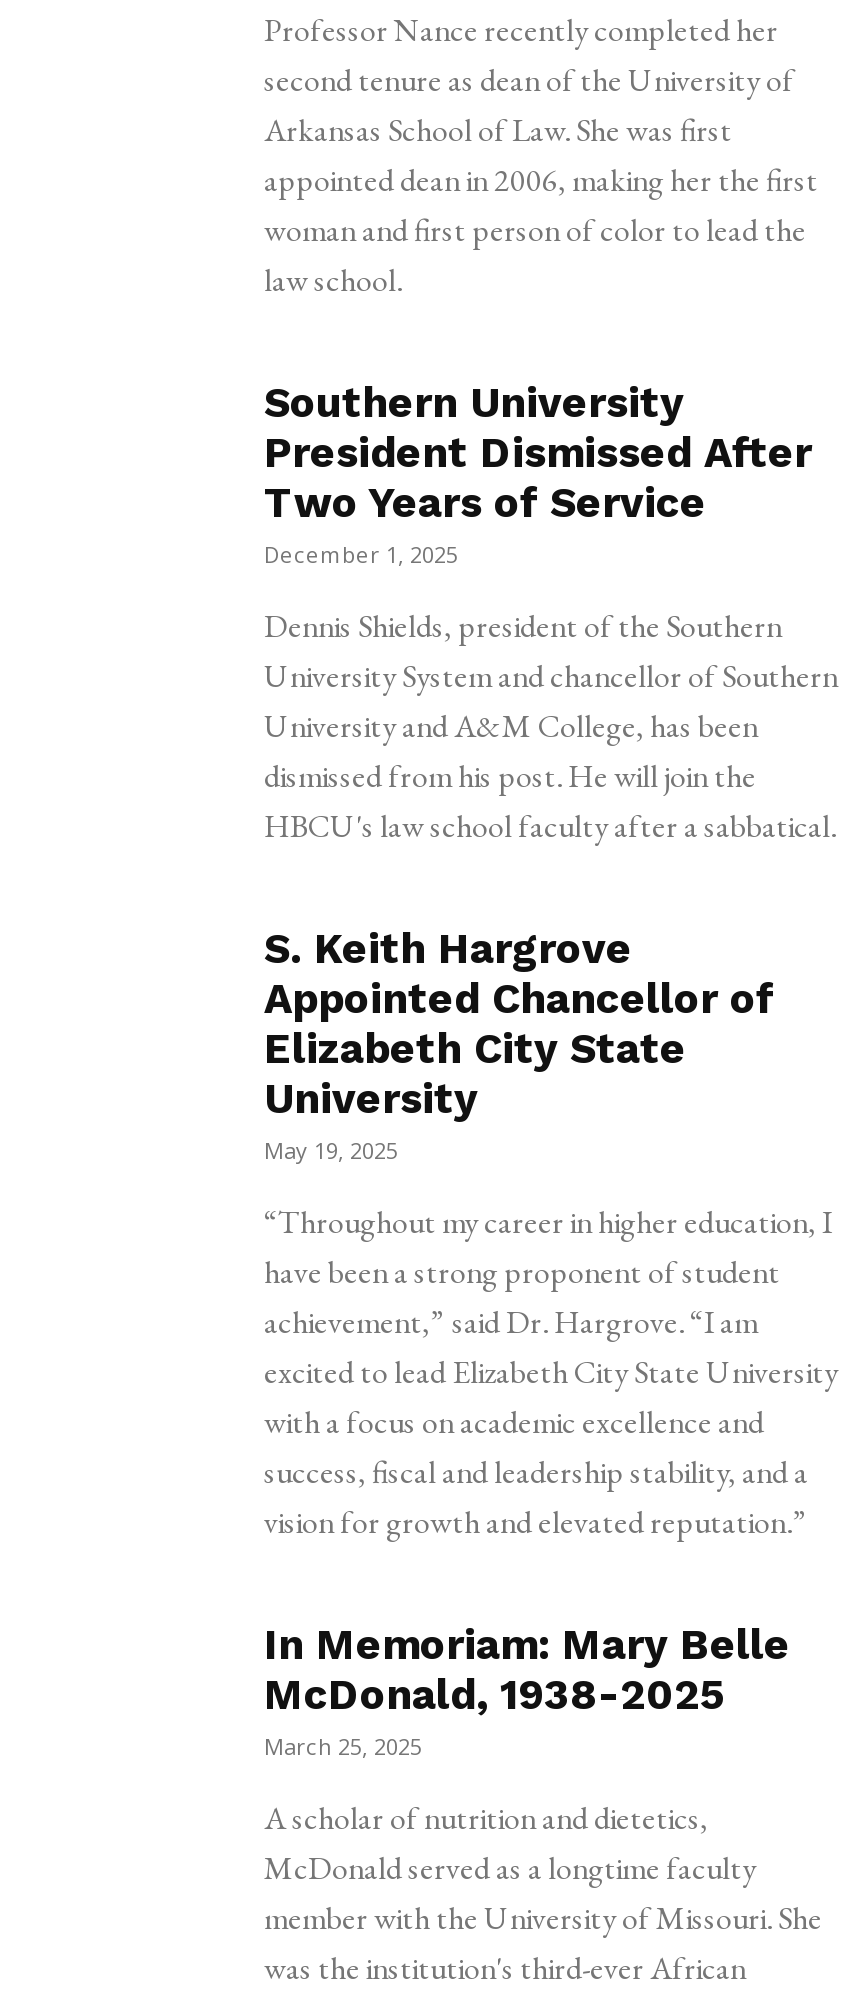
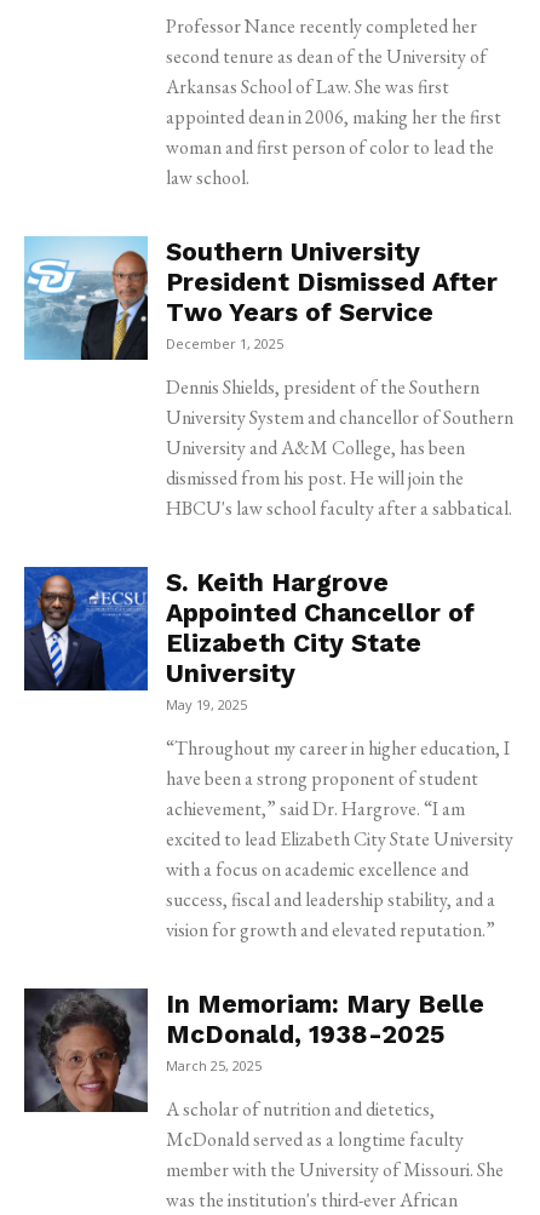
none -> [23,235,149,361] [image]
none -> [23,566,149,692] [image]
none -> [23,987,149,1113] [image]

